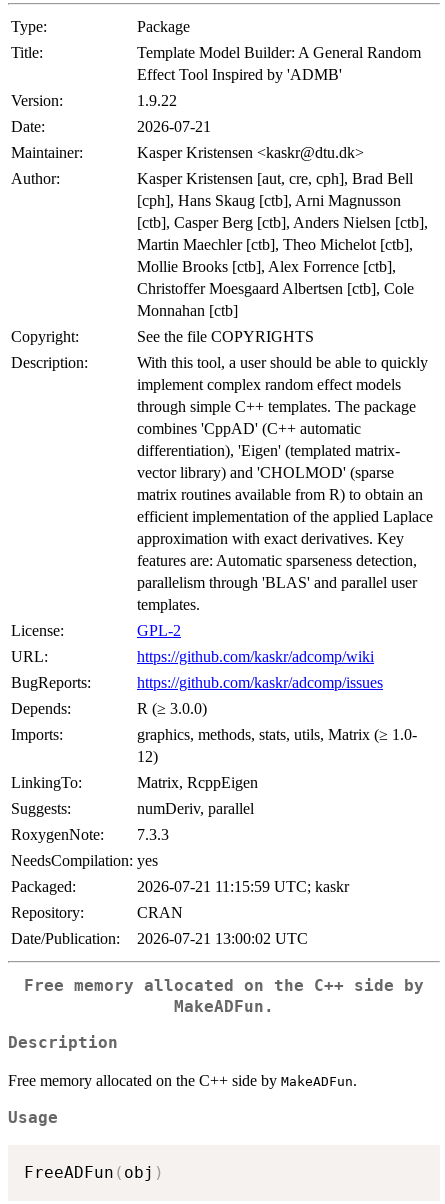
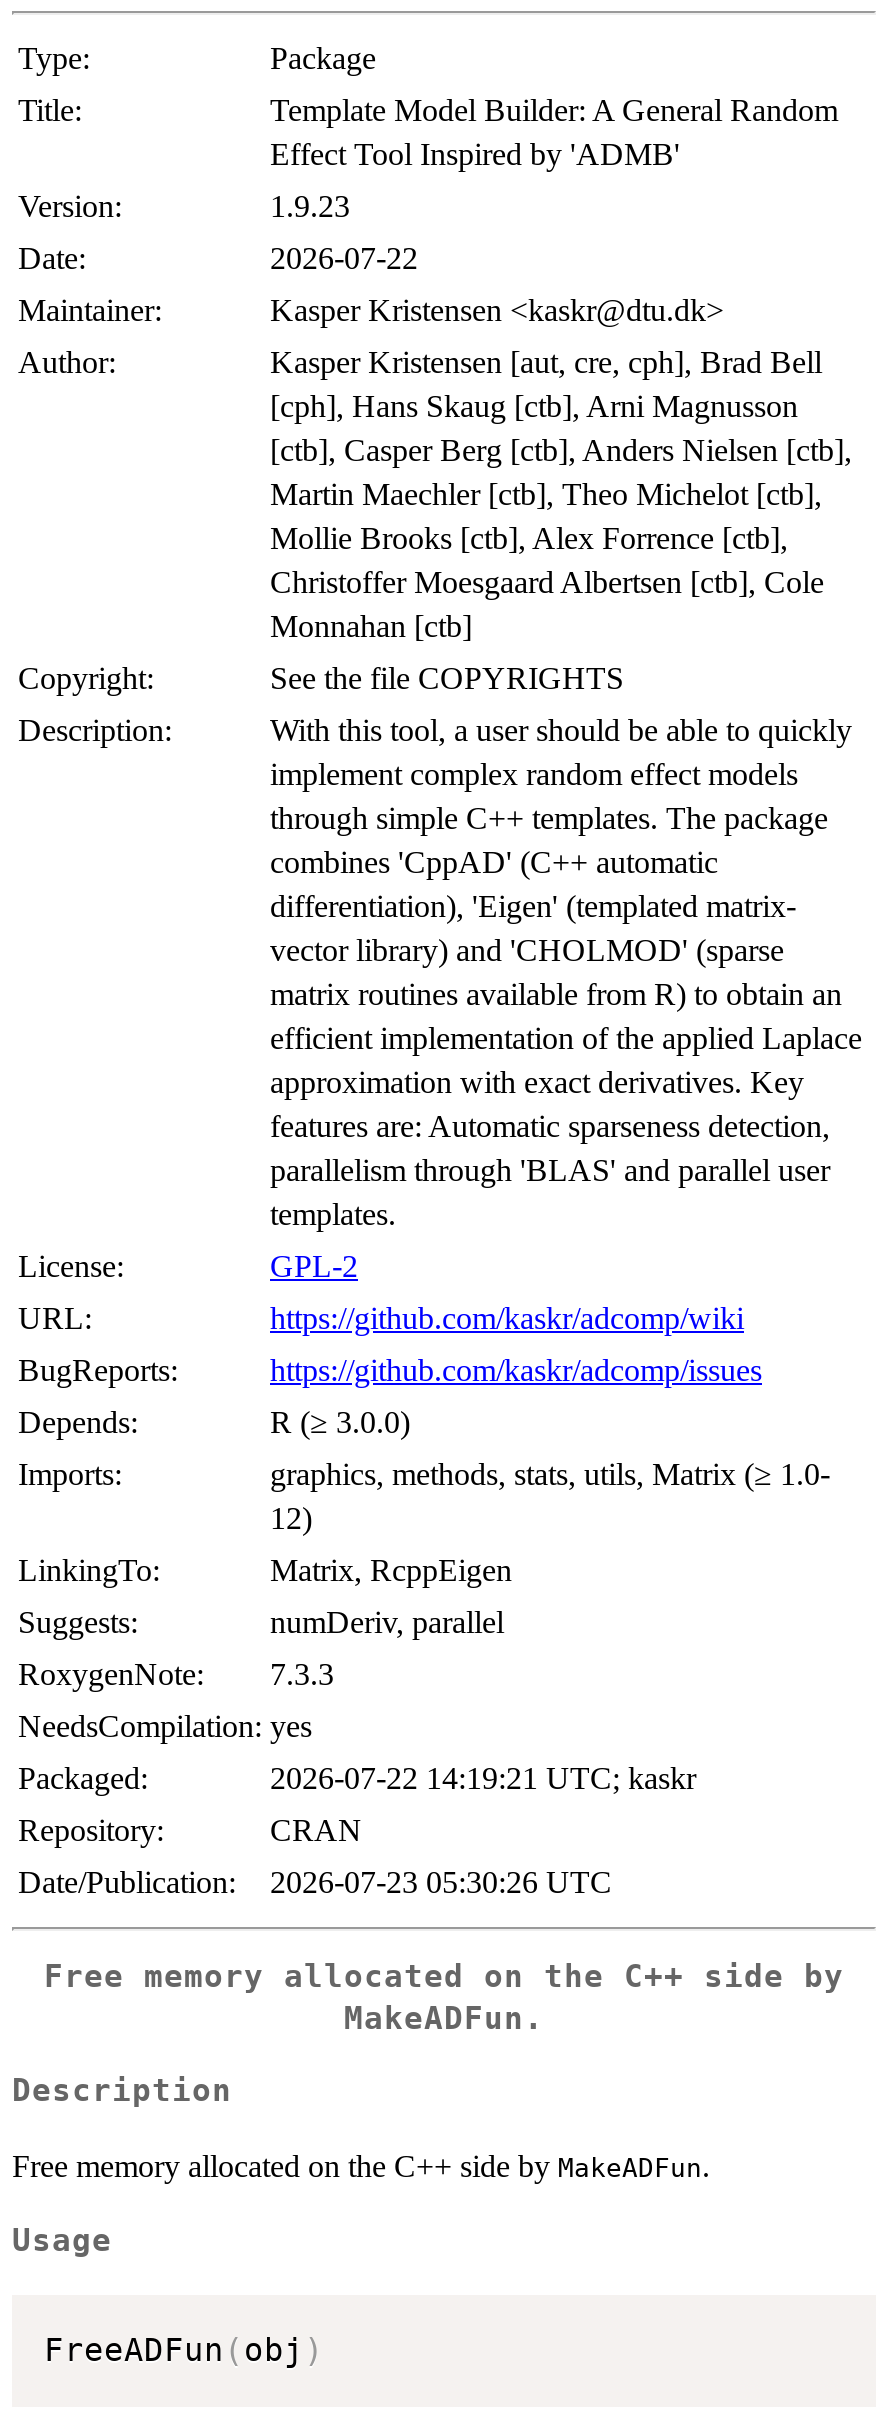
[137,92,177,109] 1.9.22 -> [270,188,350,222] 1.9.23
[137,118,211,135] 2026-07-21 -> [270,240,418,274] 2026-07-22
[137,878,349,895] 2026-07-21 11:15:59 UTC; kaskr -> [270,1760,696,1794] 2026-07-22 14:19:21 UTC; kaskr
[11,930,308,947] Date/Publication: 2026-07-21 13:00:02 UTC -> [18,1864,612,1898] Date/Publication: 2026-07-23 05:30:26 UTC

